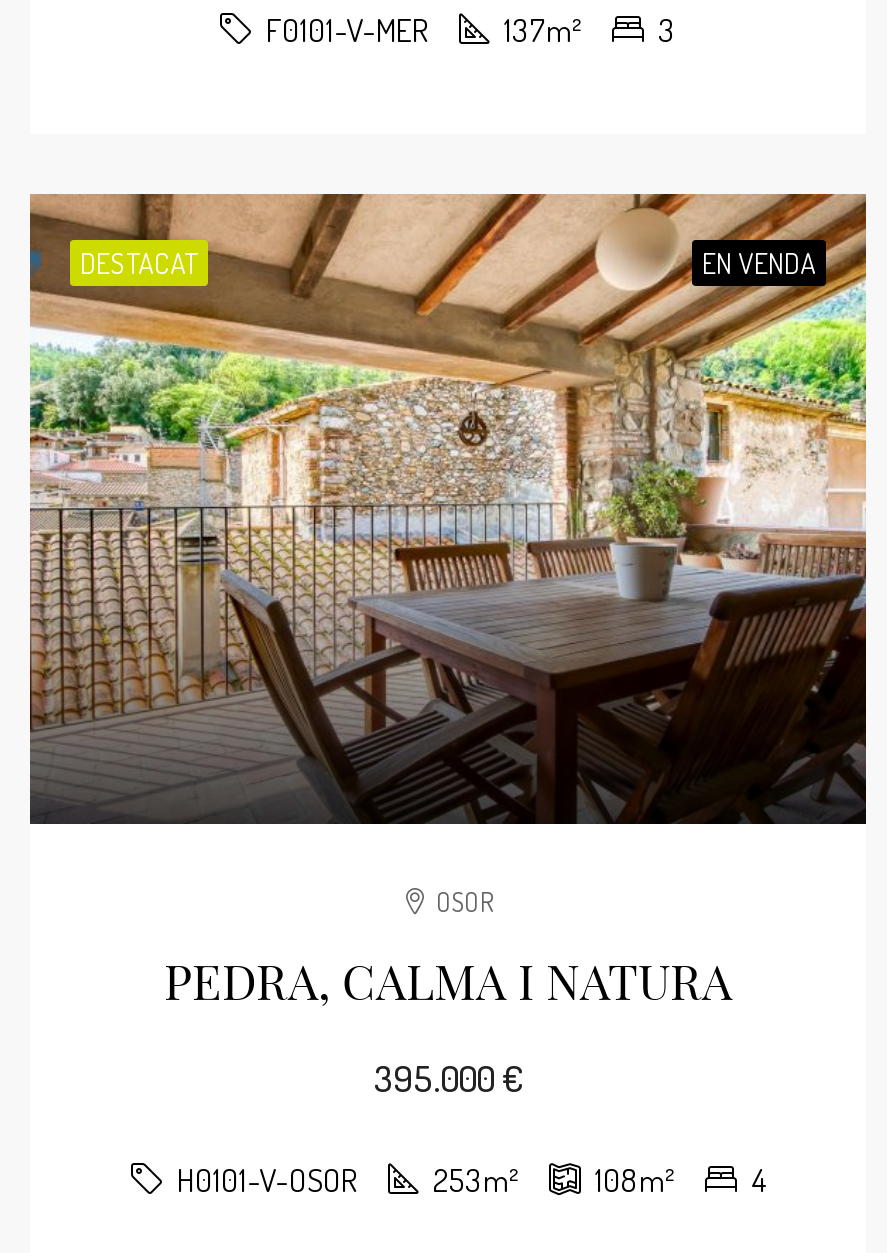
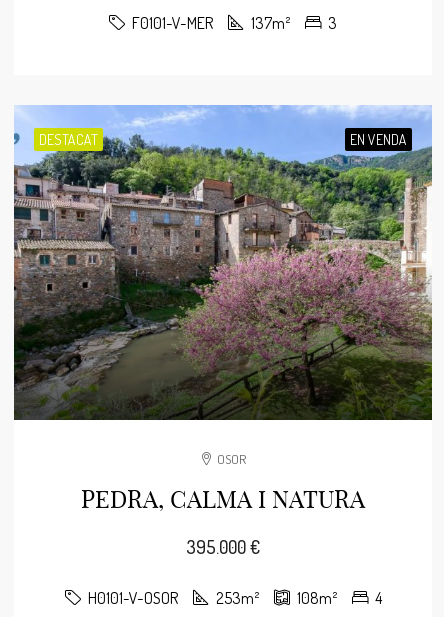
[28,192,868,824] [image] -> [13,104,433,420] [image]

